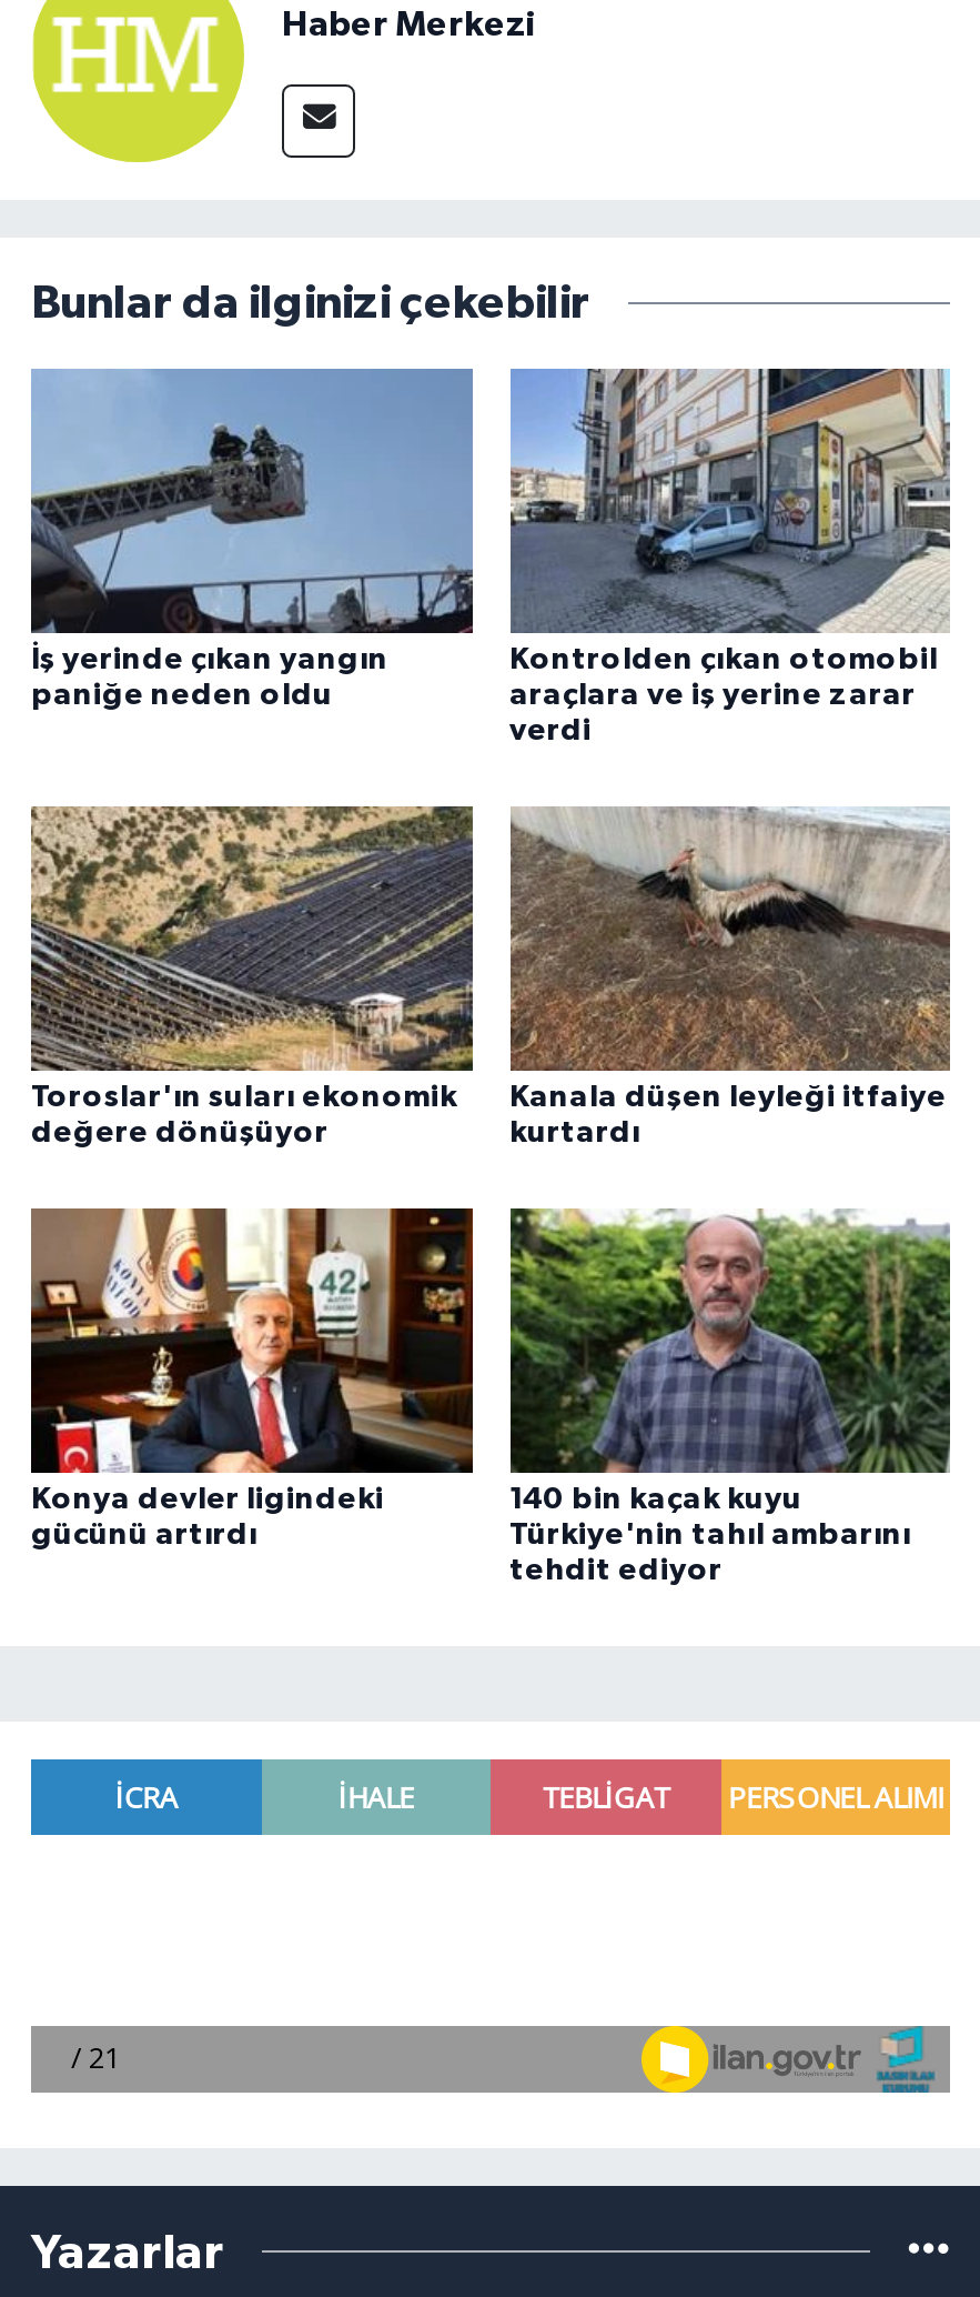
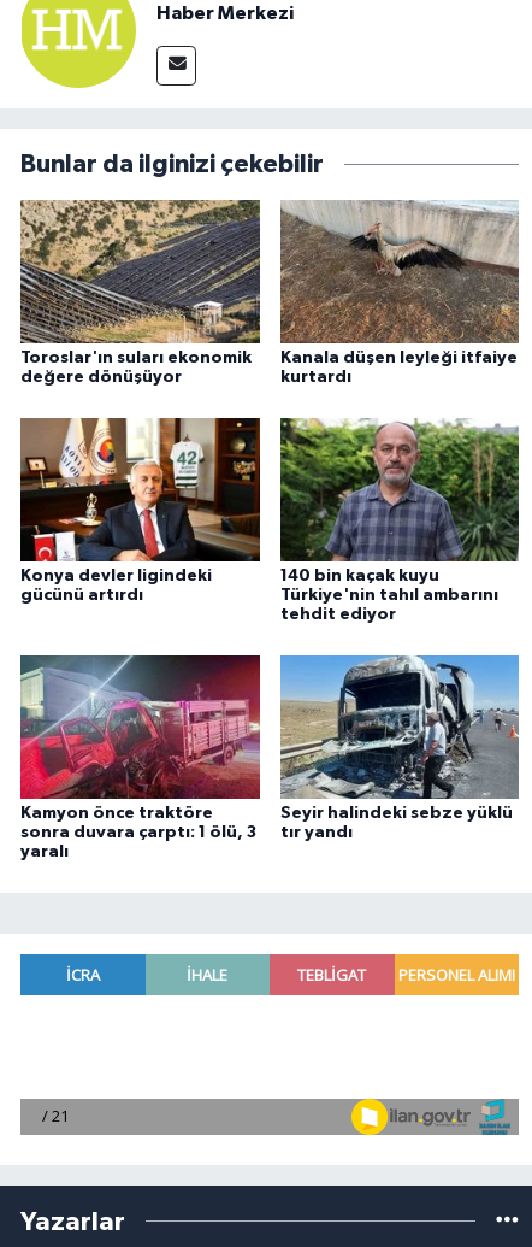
[31,367,475,712] [image] | İş yerinde çıkan yangın | paniğe neden oldu -> none
[508,367,950,747] [image] | Kontrolden çıkan otomobil | araçlara ve iş yerine zarar | verdi -> none
moved [27,802,947,1586] -> [18,198,517,623]: [image] | Toroslar'ın suları ekonomik | değere dönüşüyor | ... | Türkiye'nin tahıl ambarını | tehdit ediyor
none -> [19,654,261,860] [image] | Kamyon önce traktöre | sonra duvara çarptı: 1 ölü, 3 | yaralı
none -> [279,654,519,841] [image] | Seyir halindeki sebze yüklü | tır yandı

